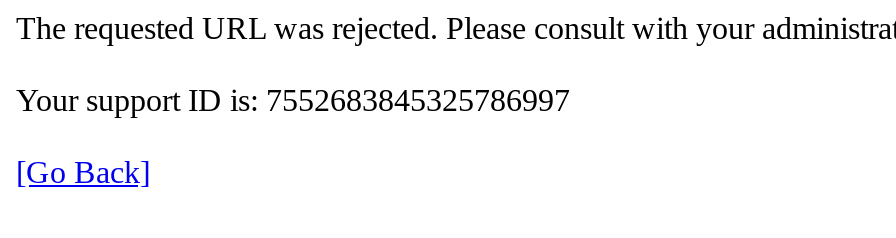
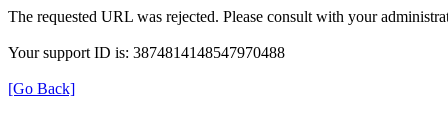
[16,83,570,117] Your support ID is: 7552683845325786997 -> [8,44,285,61] Your support ID is: 3874814148547970488

